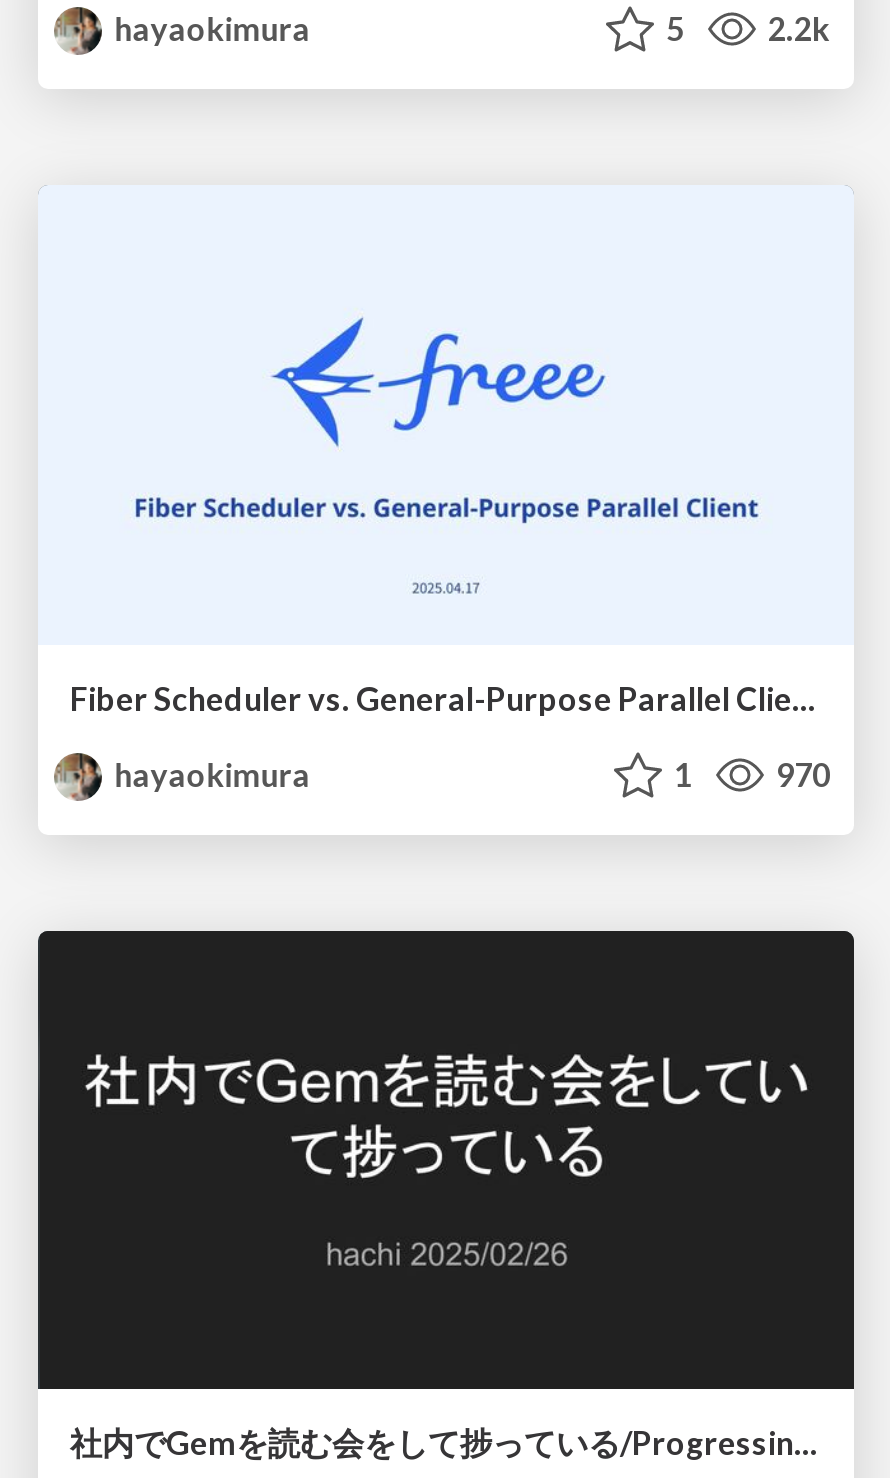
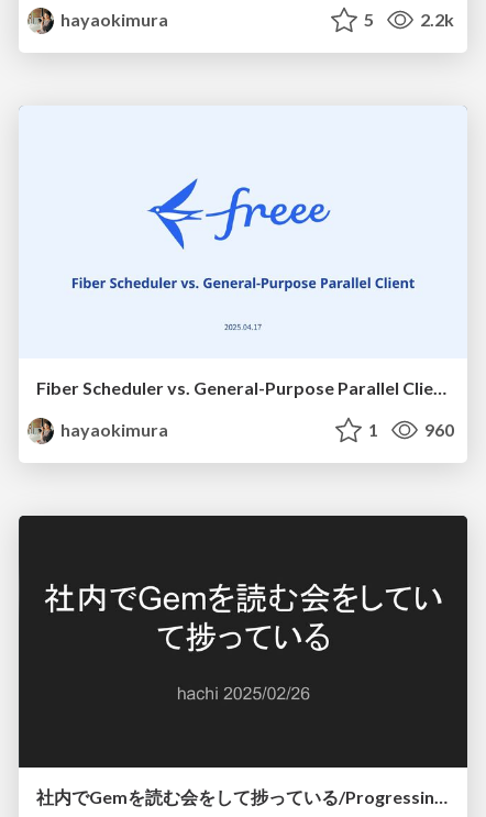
[770,755,830,793] 970 -> [421,419,454,440] 960

